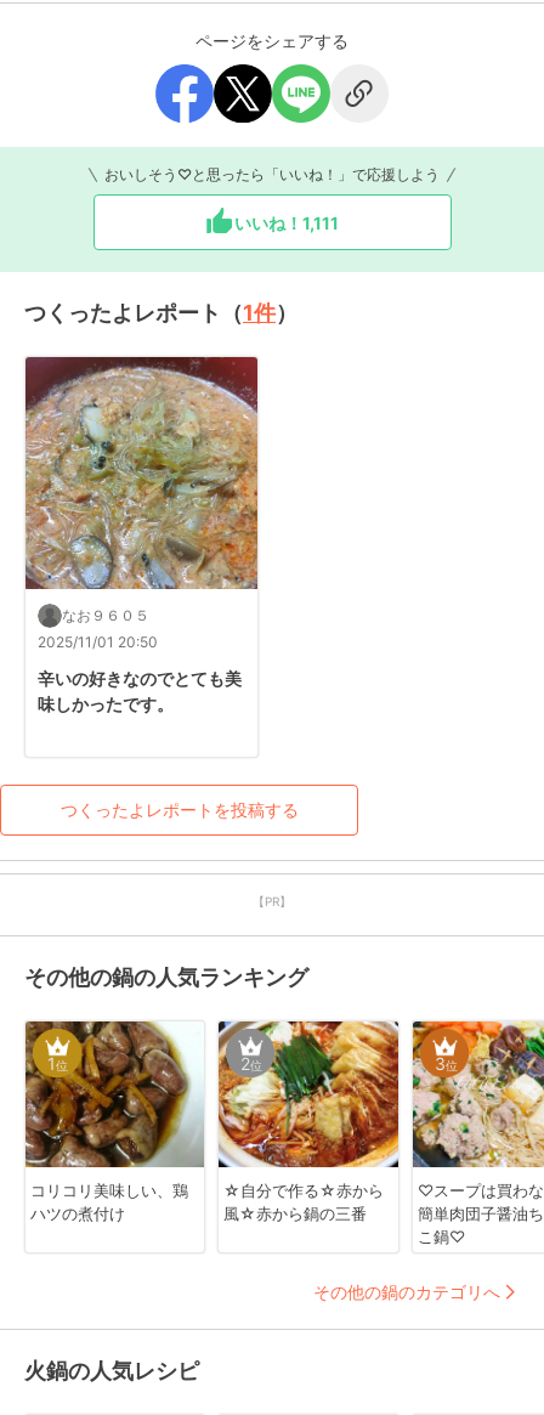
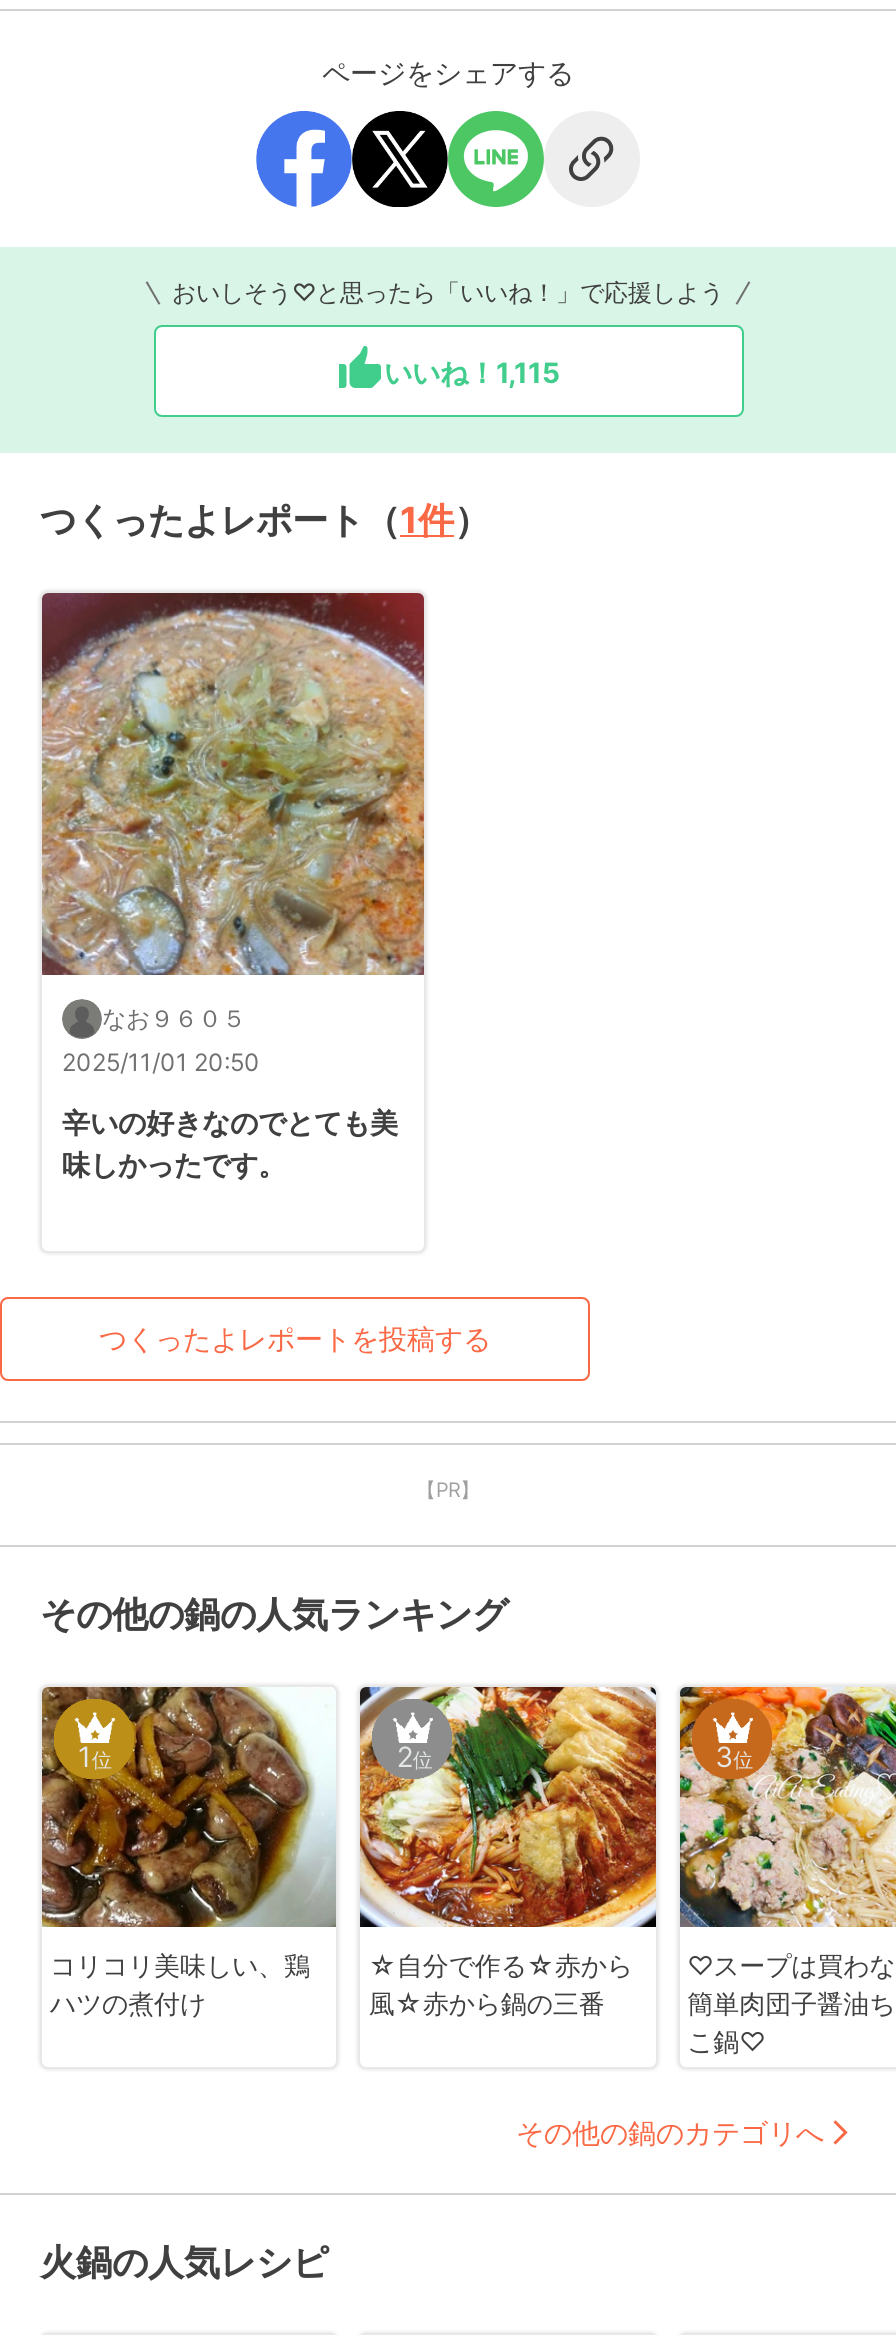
[234,212,339,233] いいね！1,111 -> [384,354,560,388] いいね！1,115

